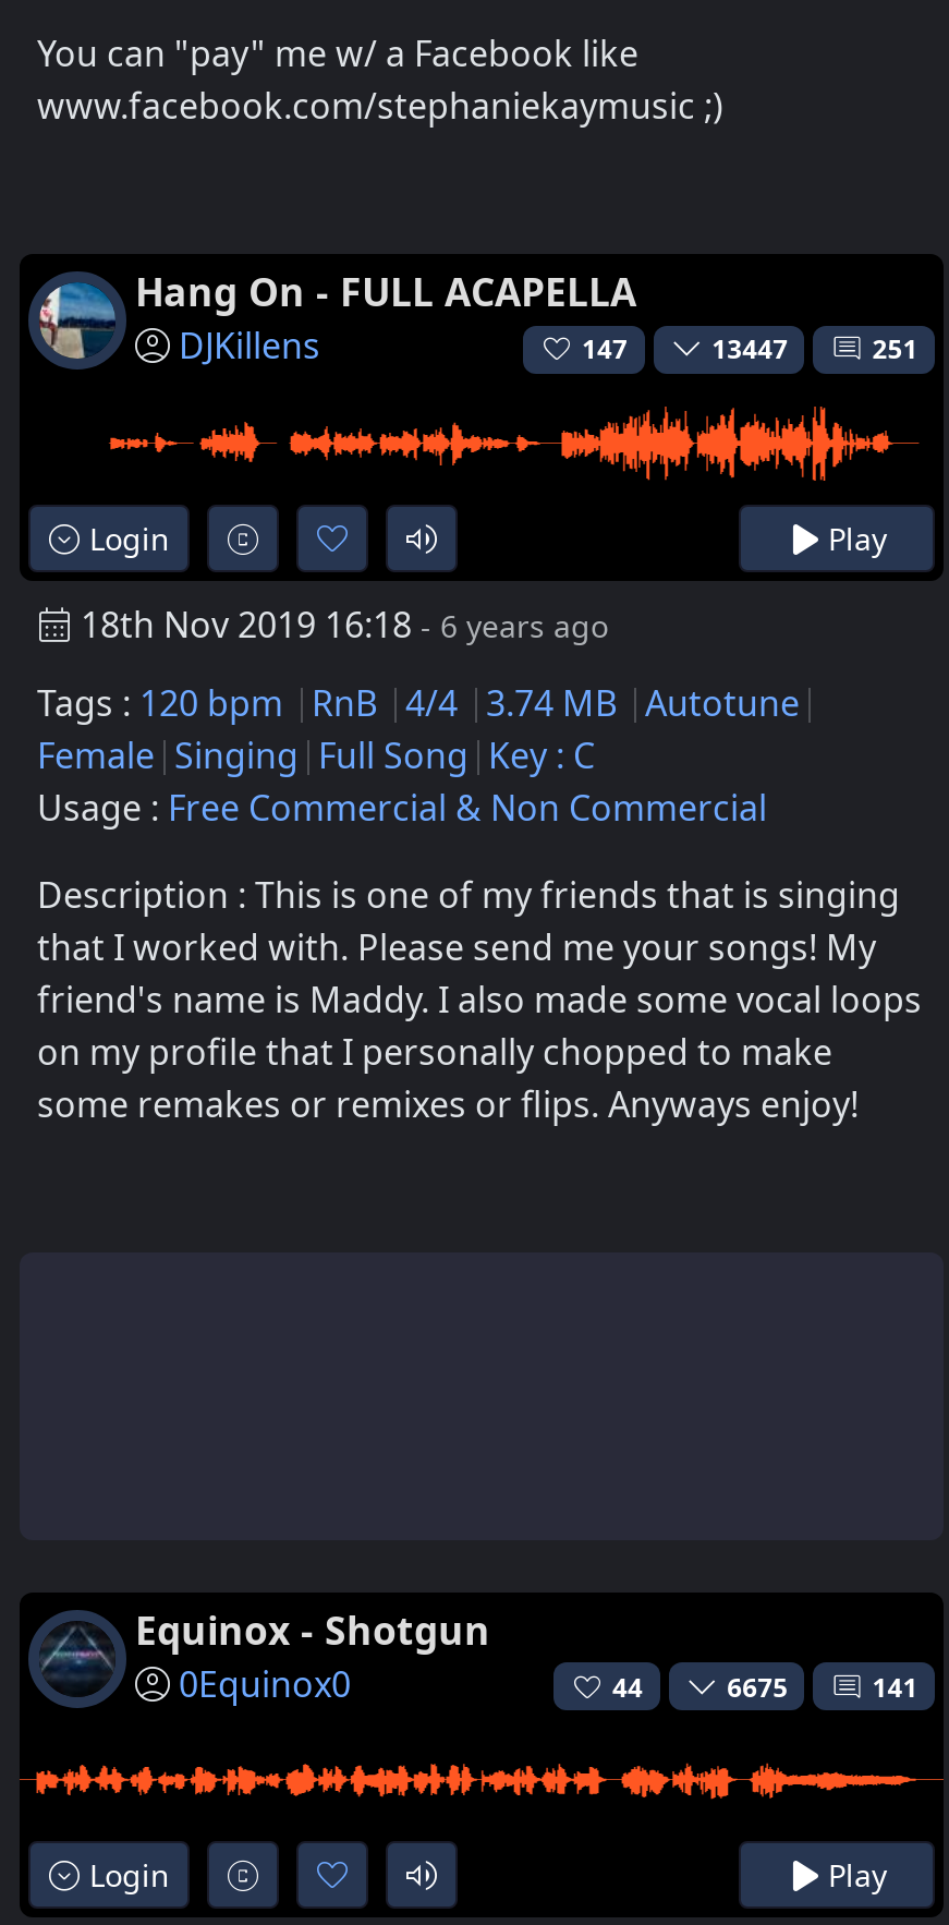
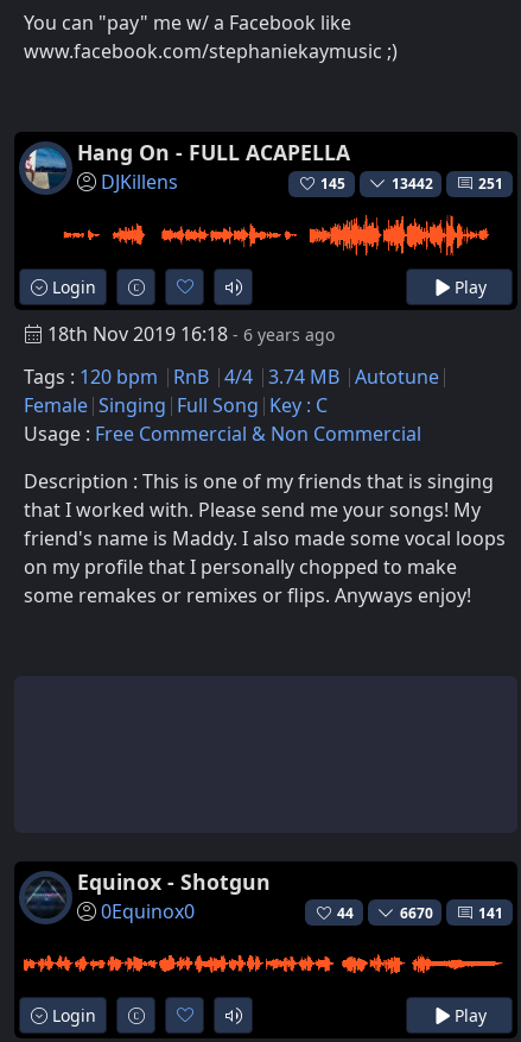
[582,331,628,368] 147 -> [320,174,345,194] 145
[712,331,788,368] 13447 -> [391,174,433,194] 13442
[727,1668,788,1705] 6675 -> [399,903,433,923] 6670

